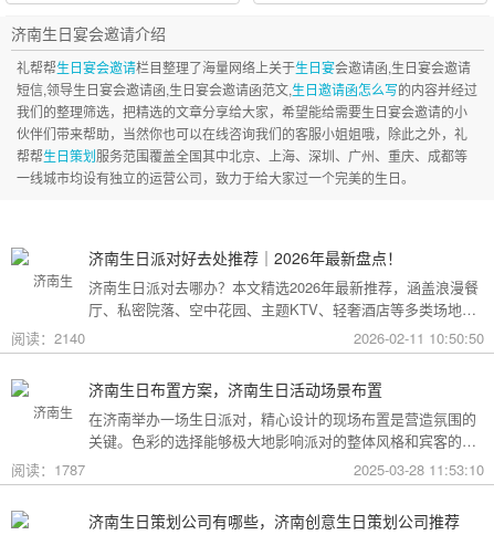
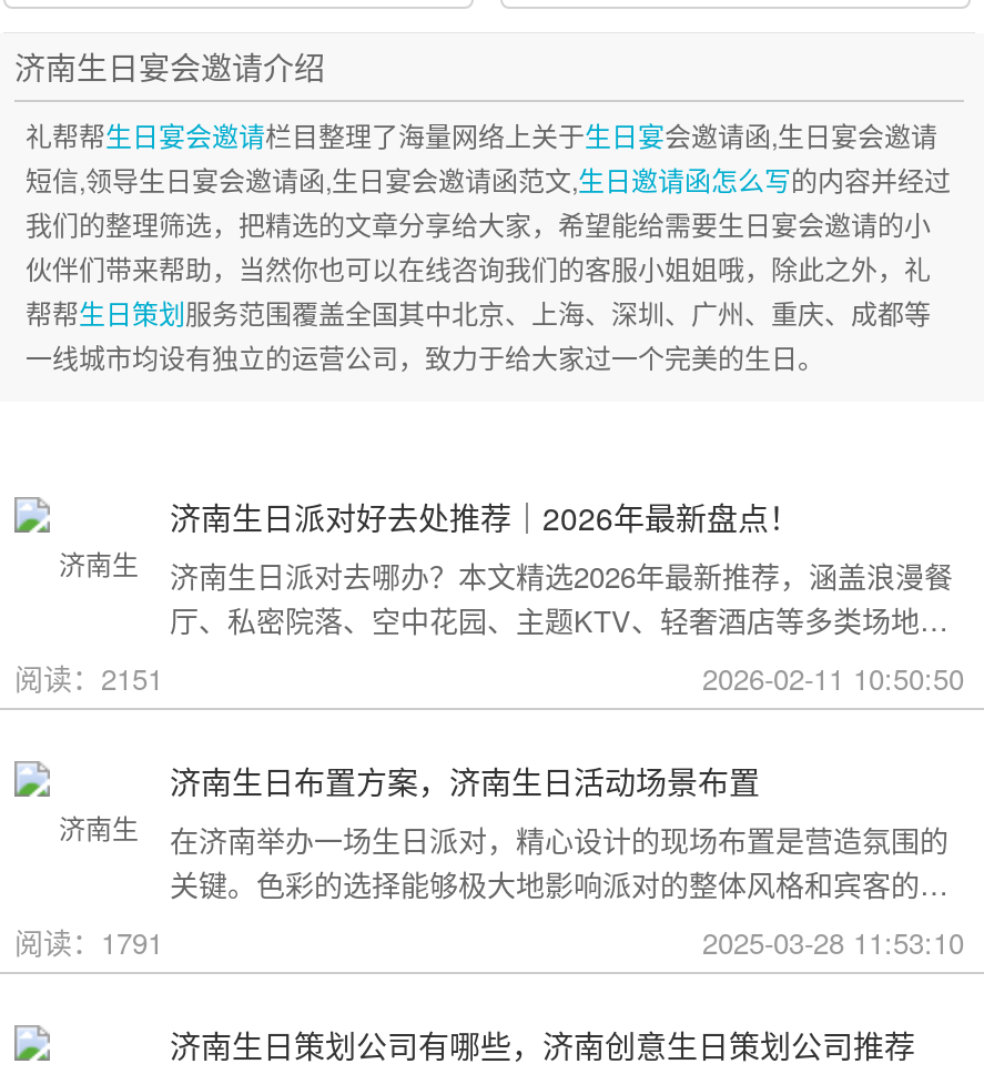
[11,327,85,348] 阅读：2140 -> [14,656,163,698] 阅读：2151
[11,458,85,479] 阅读：1787 -> [14,920,163,962] 阅读：1791

